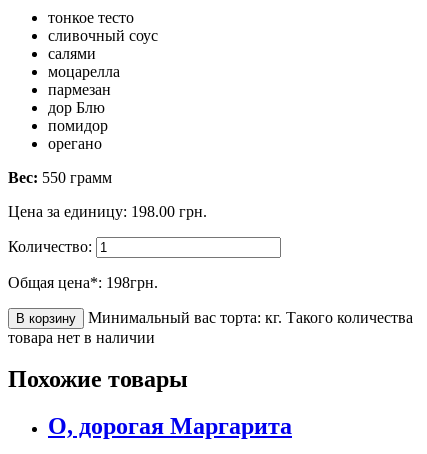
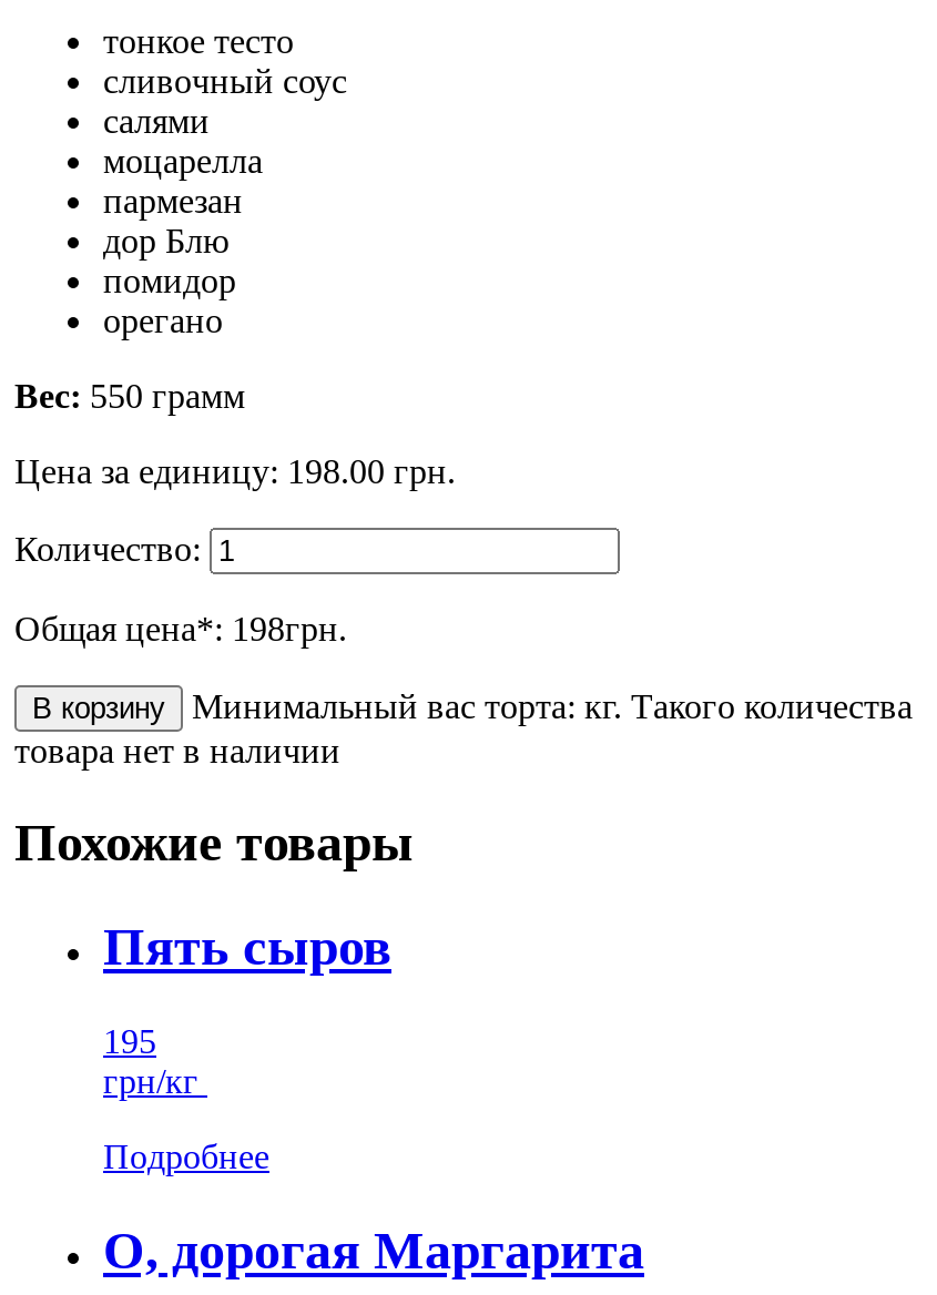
none -> [103,919,391,1176] Пять сыров | 195 | грн/кг | Подробнее

